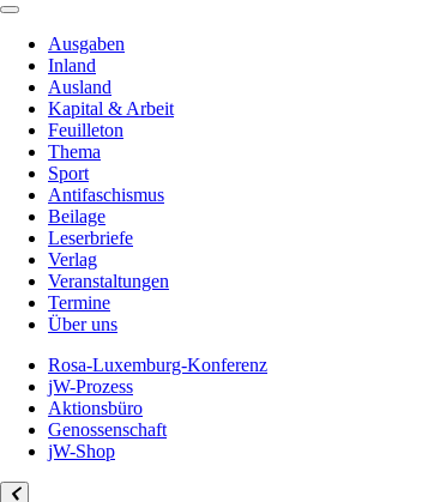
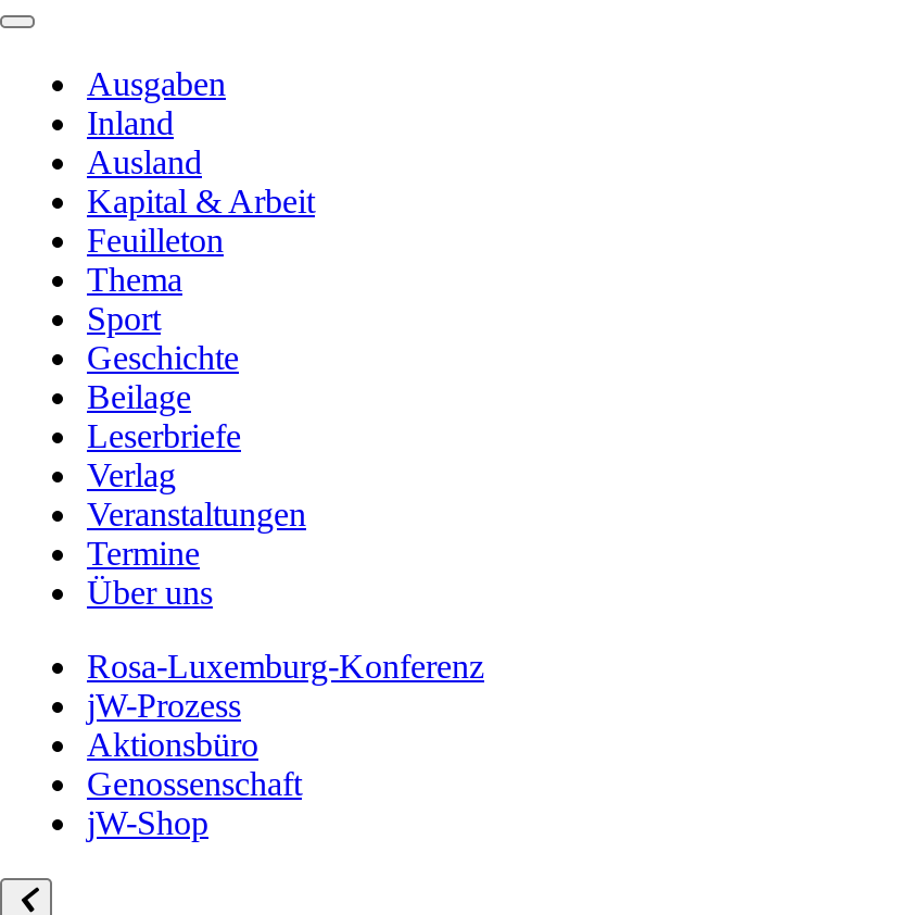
[48,185,164,205] Antifaschismus -> [87,339,239,376] Geschichte

